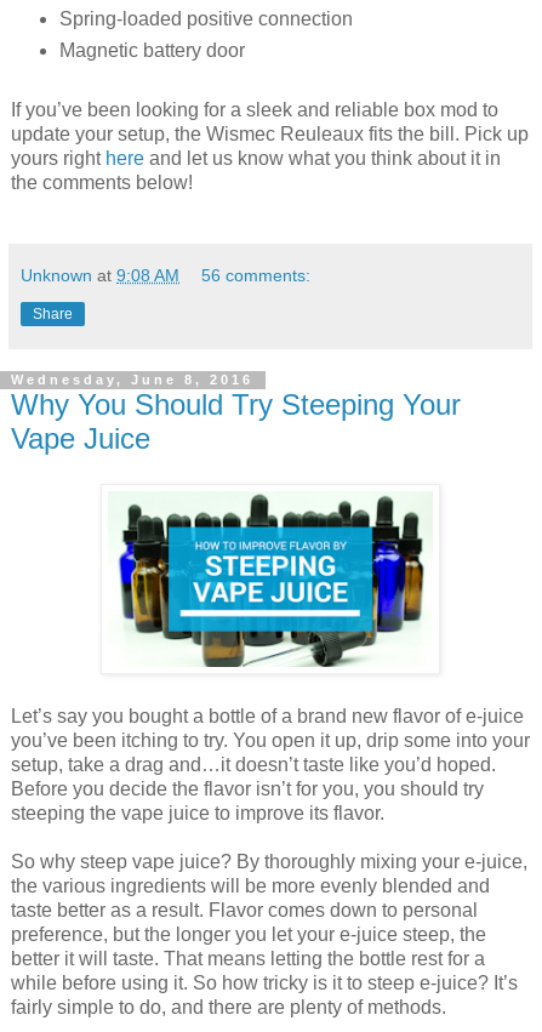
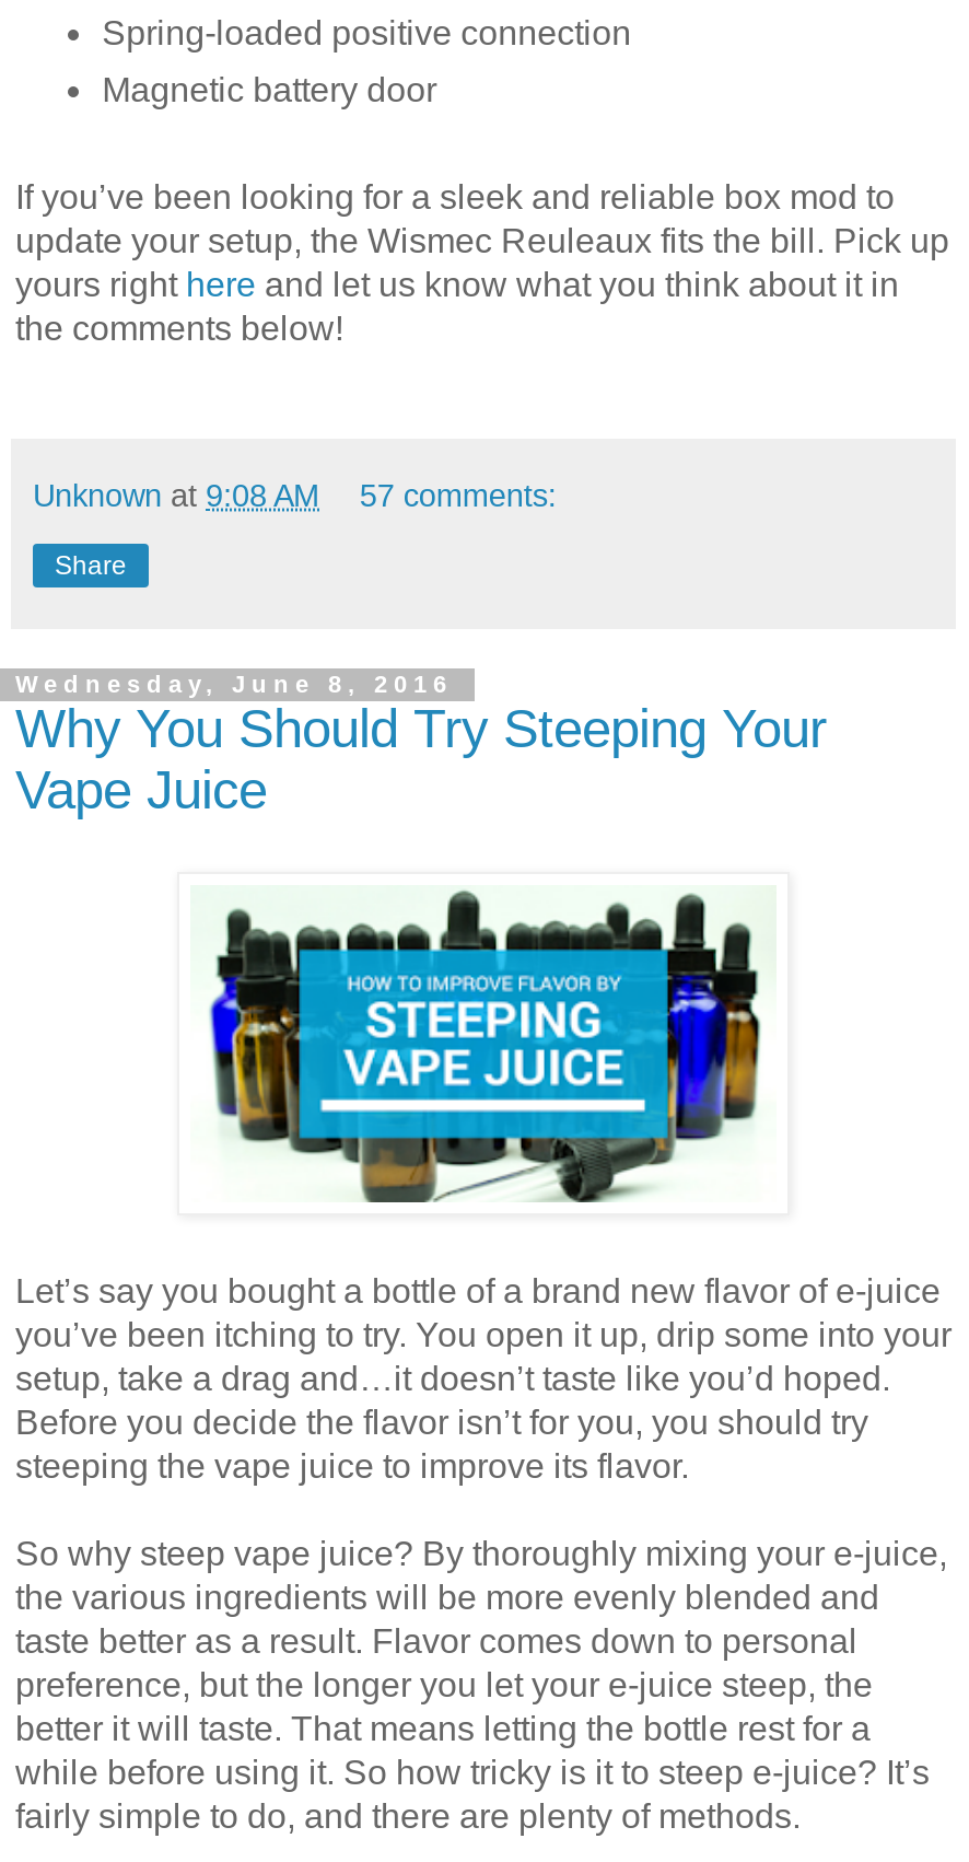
[21,265,311,284] Unknown at 9:08 AM 56 comments: -> [33,477,556,512] Unknown at 9:08 AM 57 comments:

